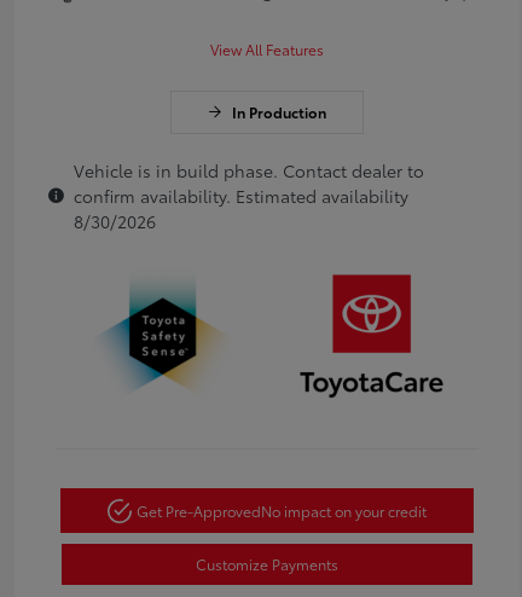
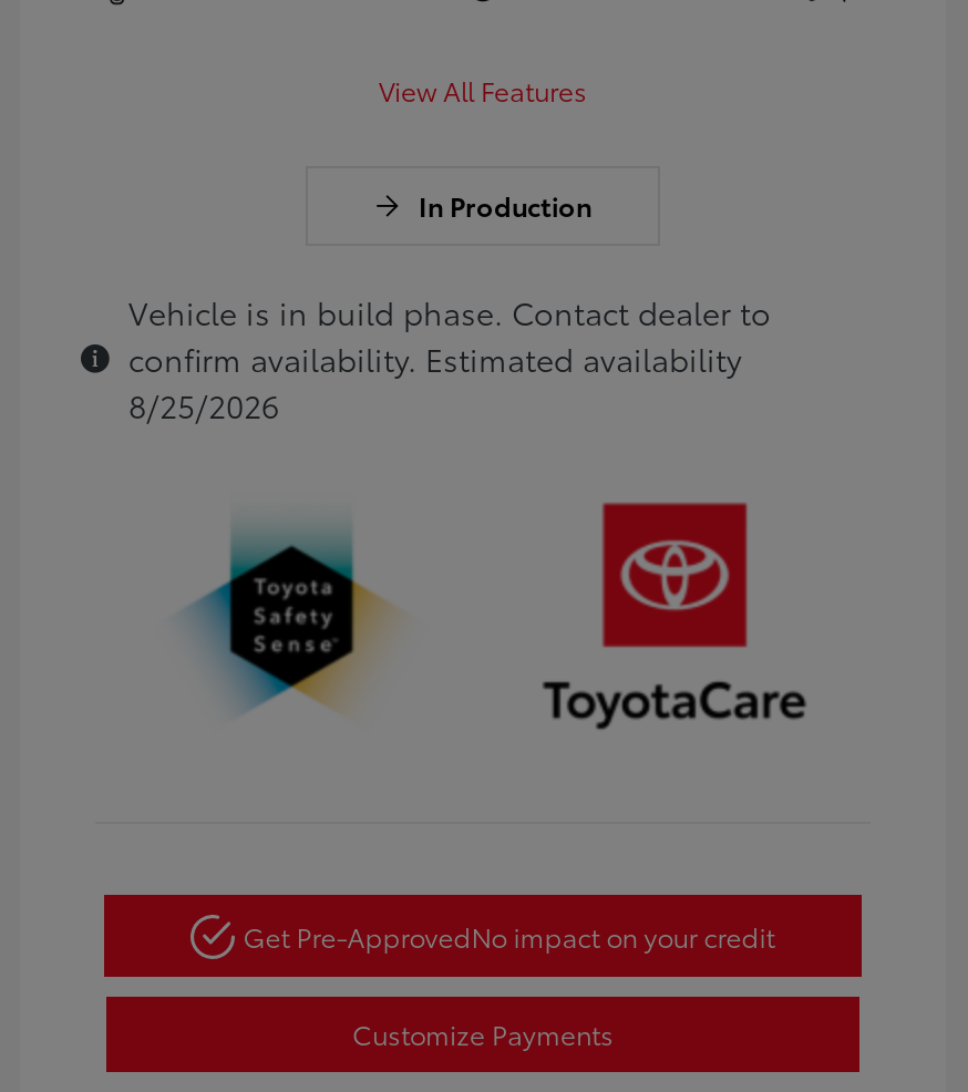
[74,209,156,233] 8/30/2026 -> [128,384,279,428] 8/25/2026

